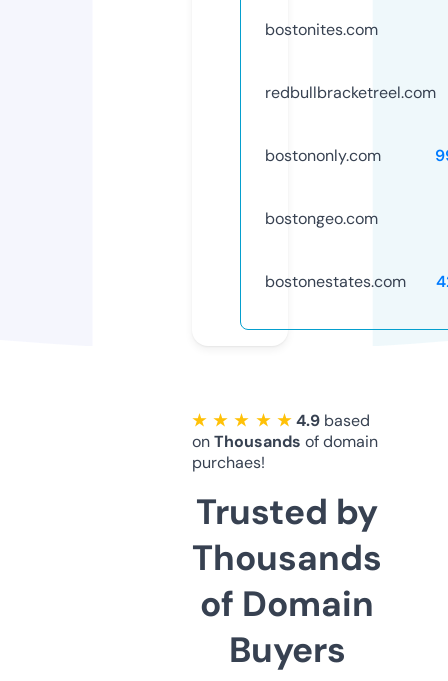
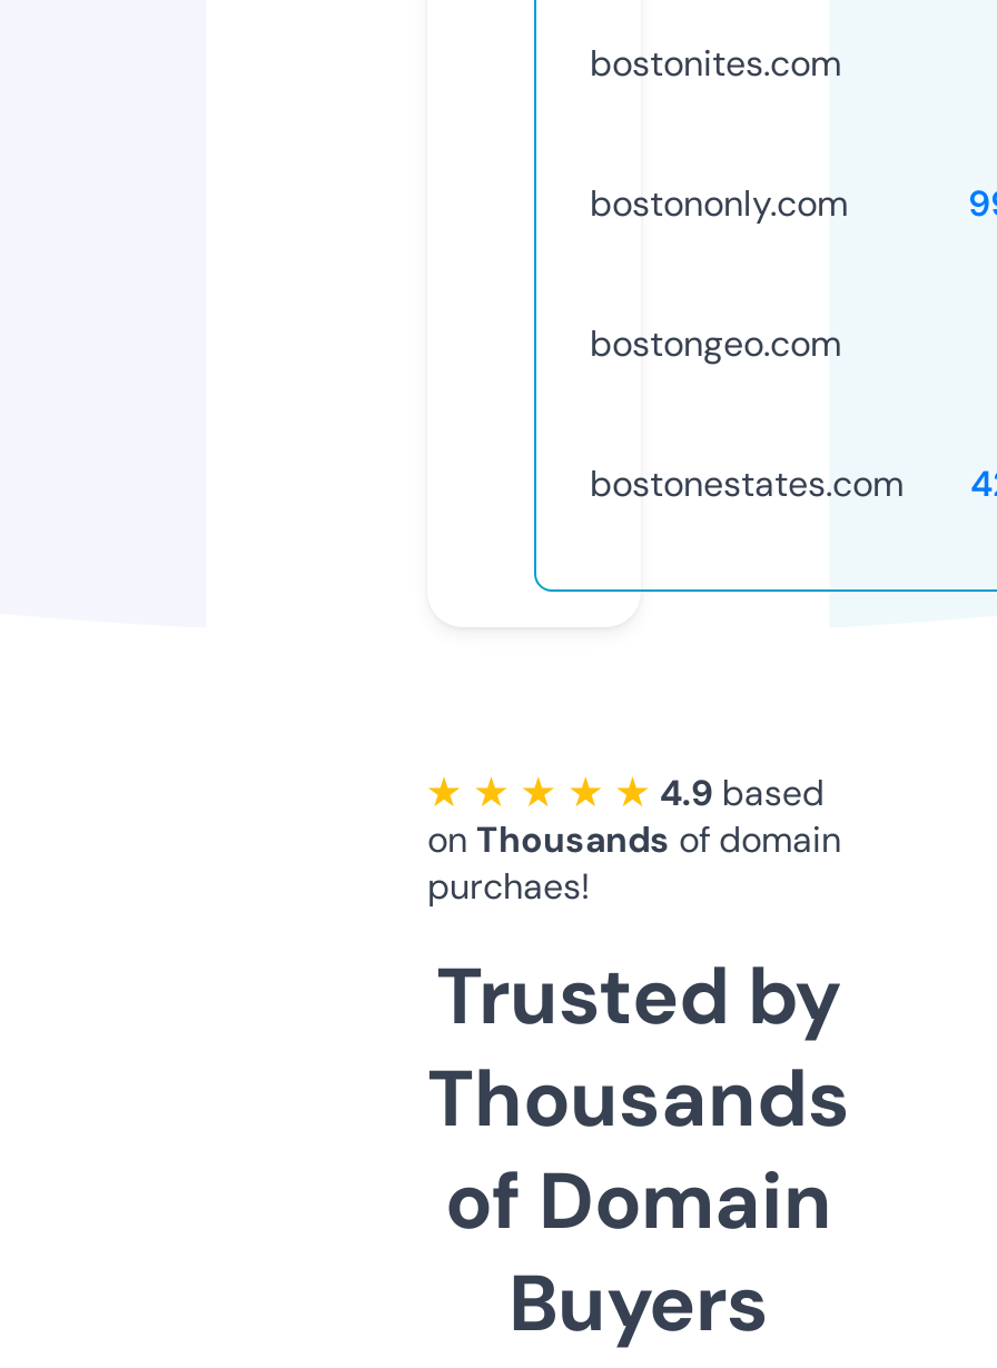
[265,82,436,103] redbullbracketreel.com -> none

